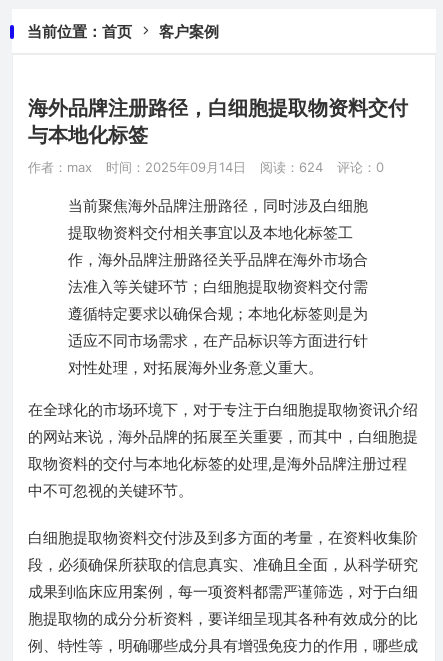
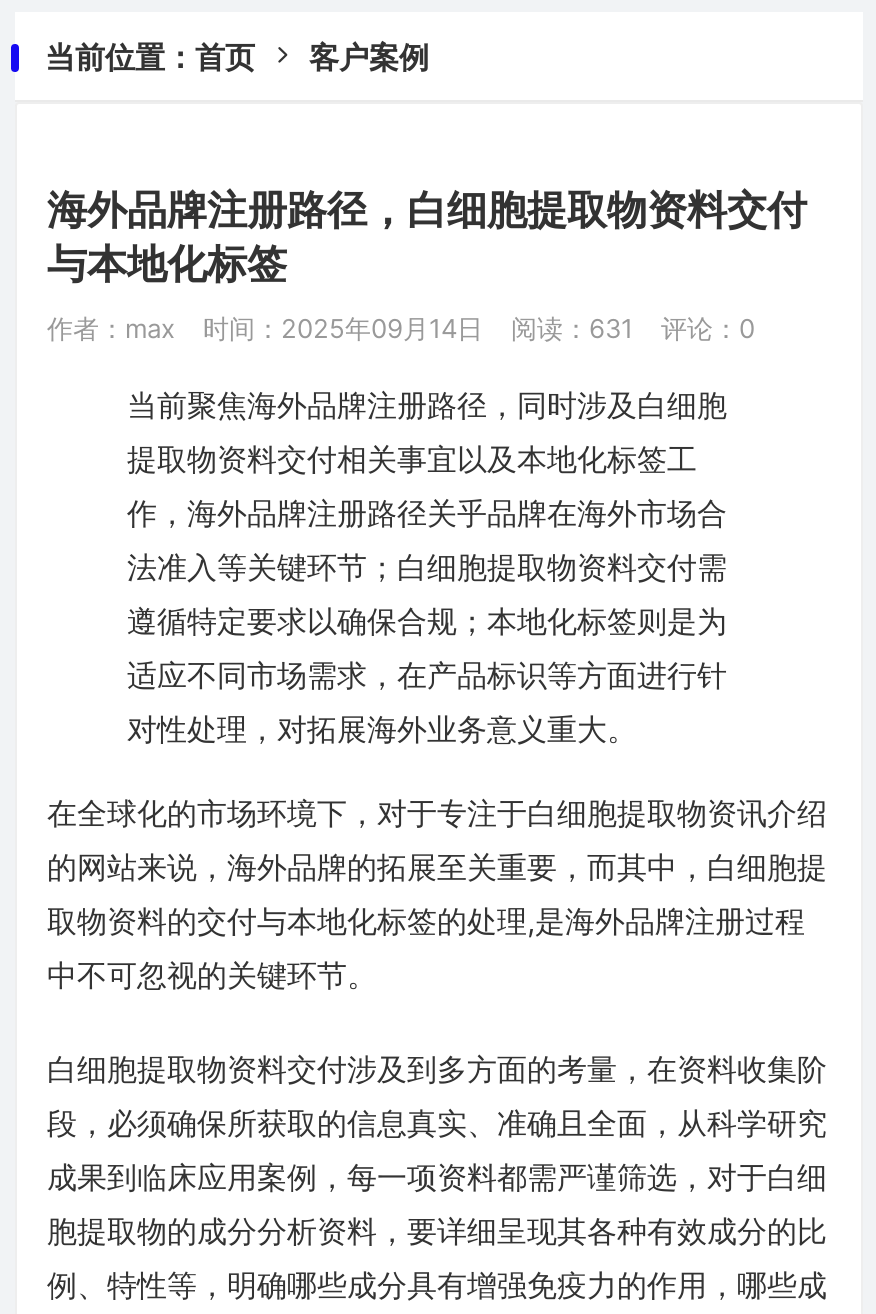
[28,159,384,175] 作者：max 时间：2025年09月14日 阅读：624 评论：0 -> [47,312,755,344] 作者：max 时间：2025年09月14日 阅读：631 评论：0

